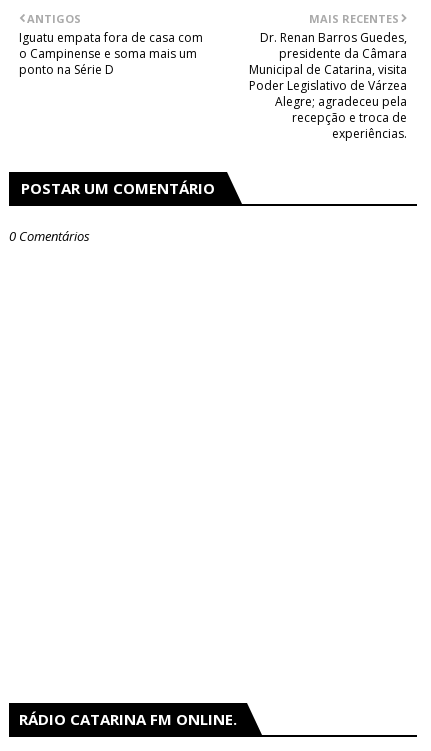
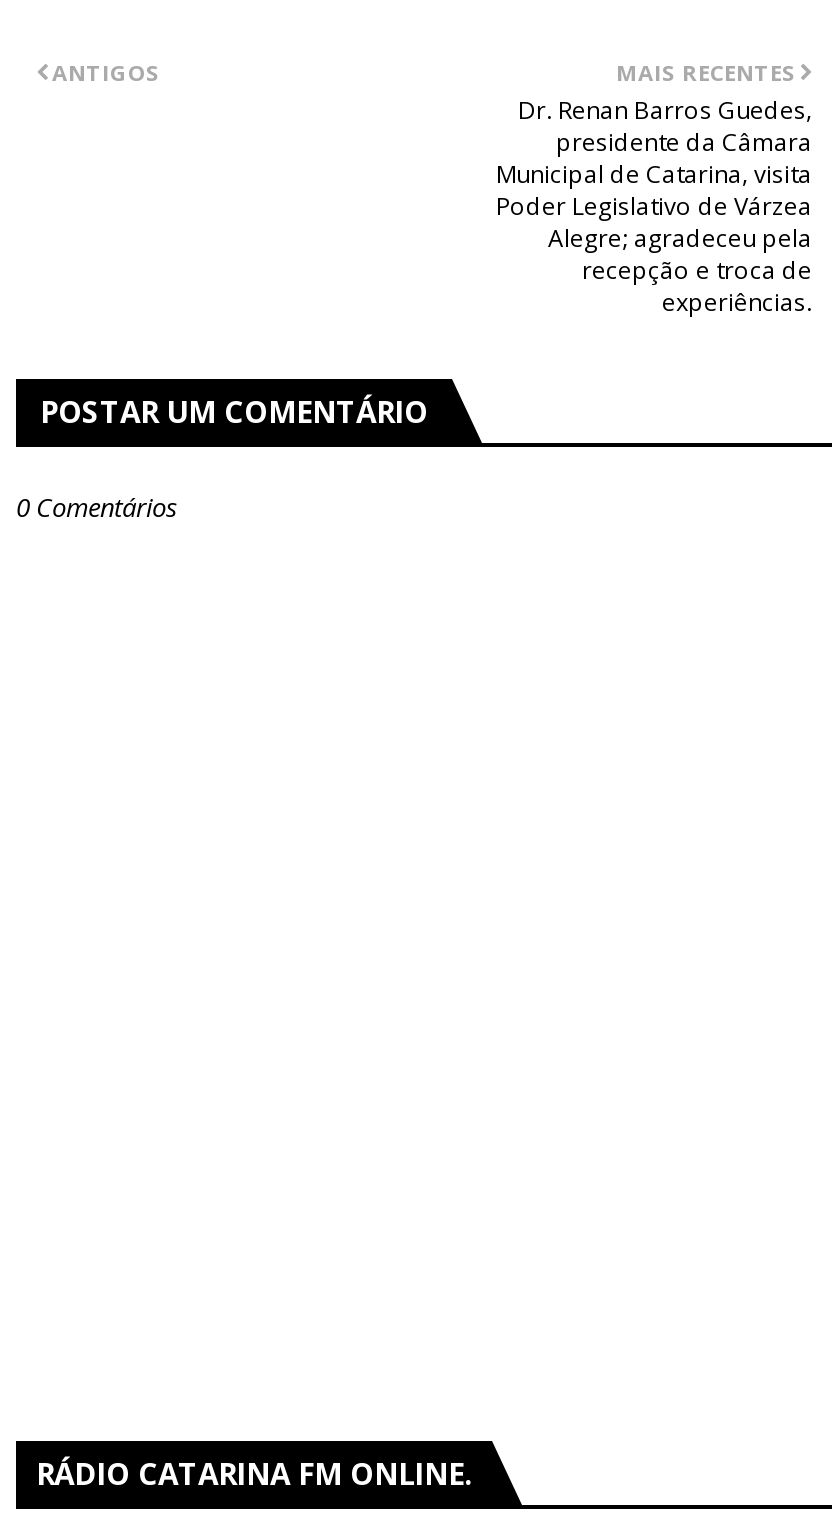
[19,29,203,78] Iguatu empata fora de casa com | o Campinense e soma mais um | ponto na Série D -> none

